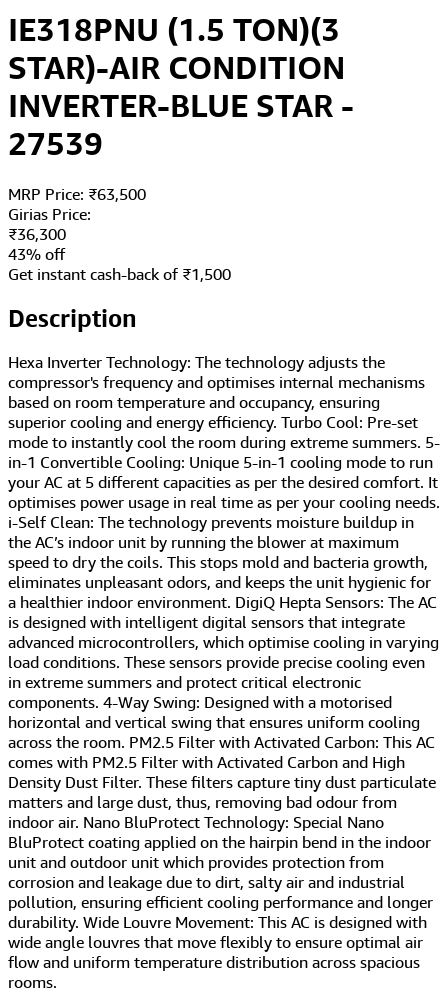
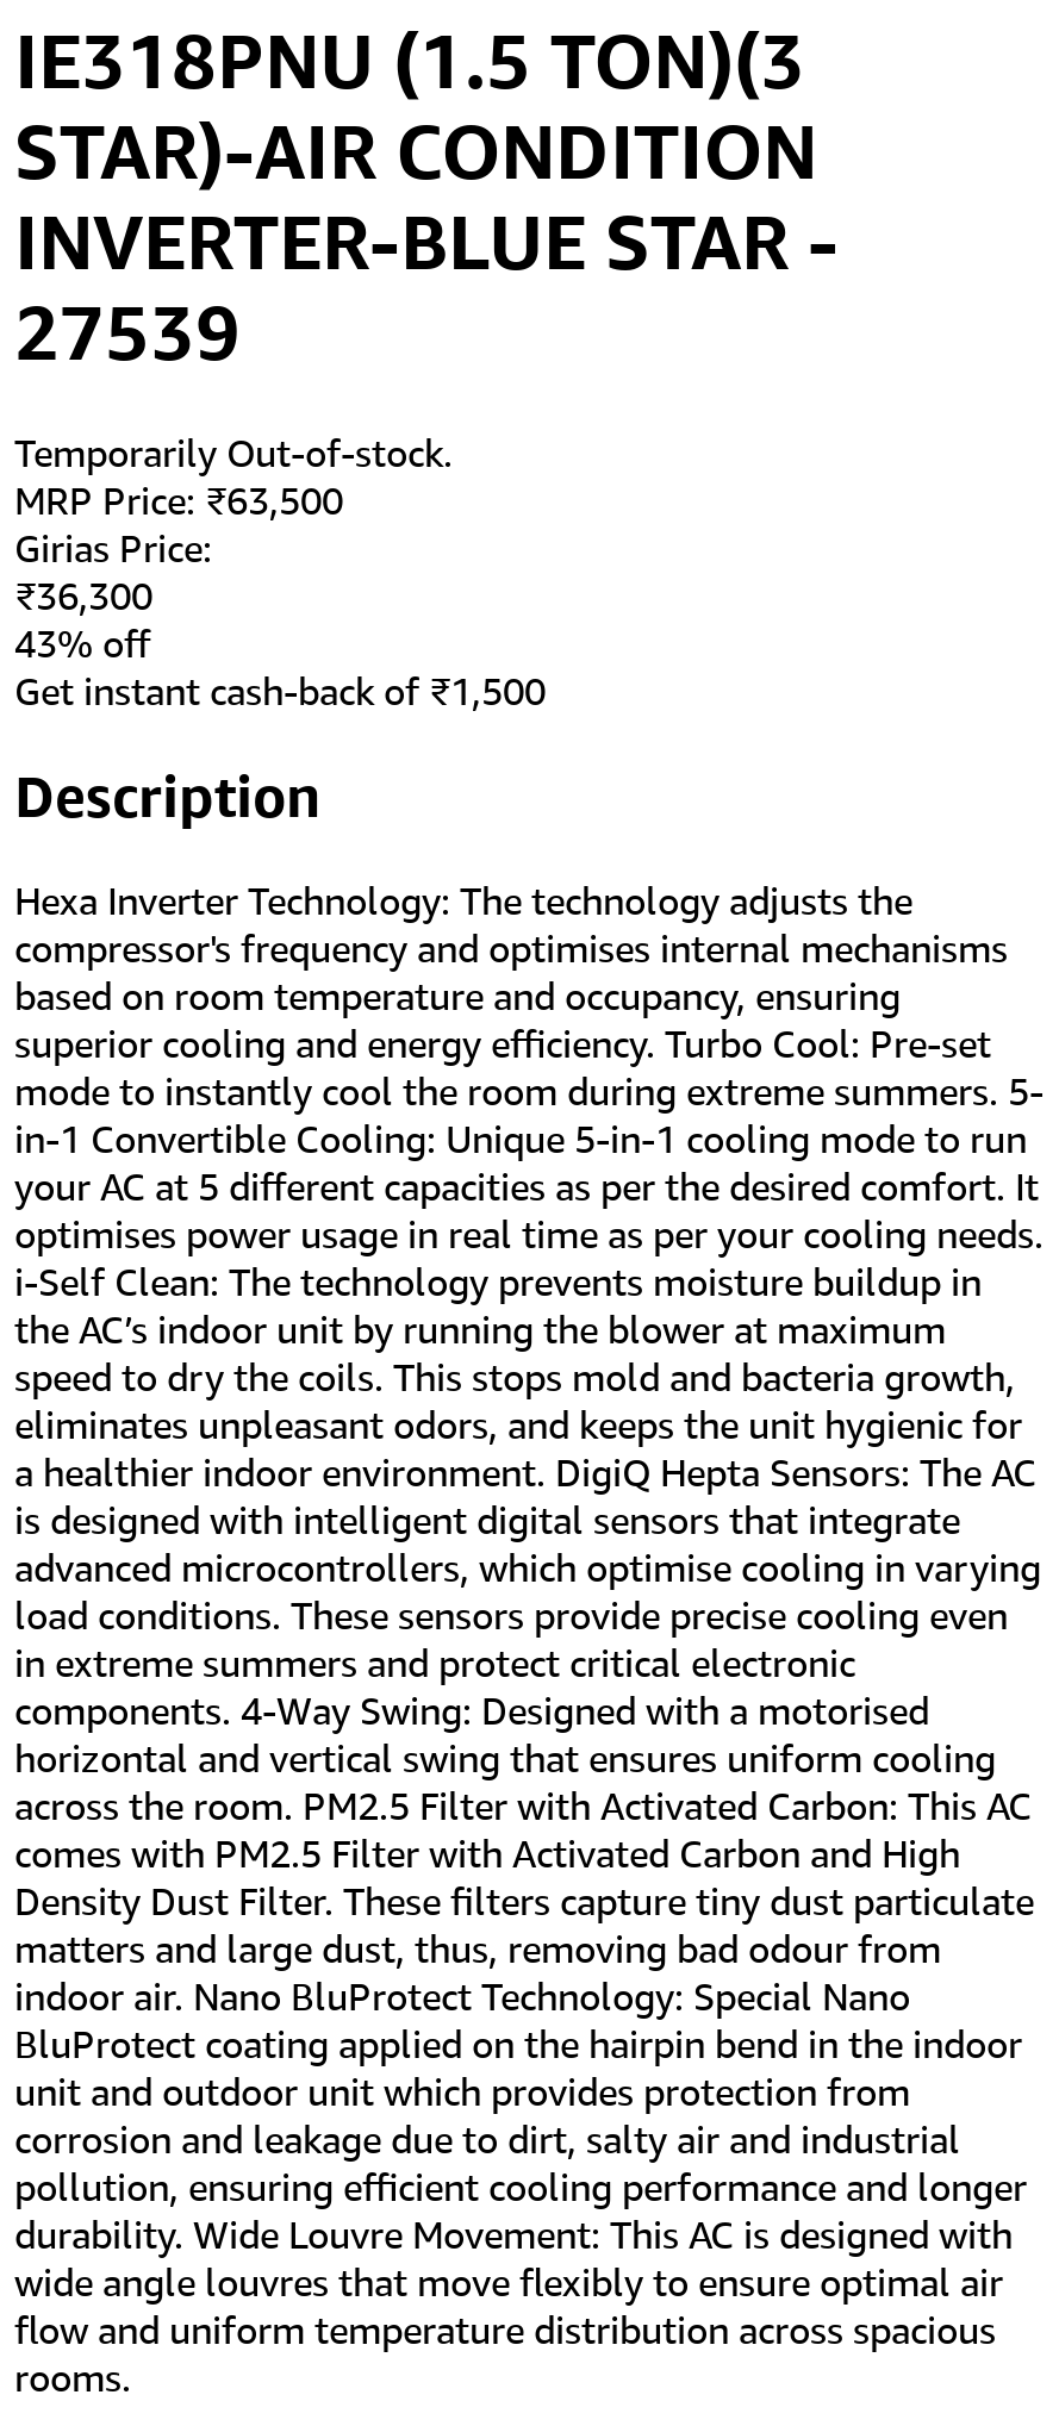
none -> [14,429,453,476] Temporarily Out-of-stock.

